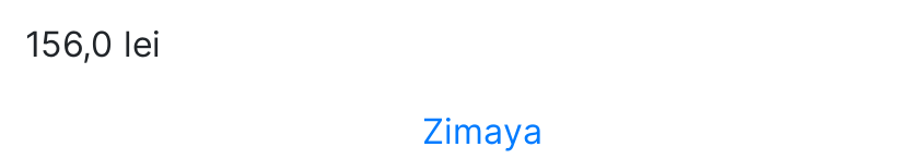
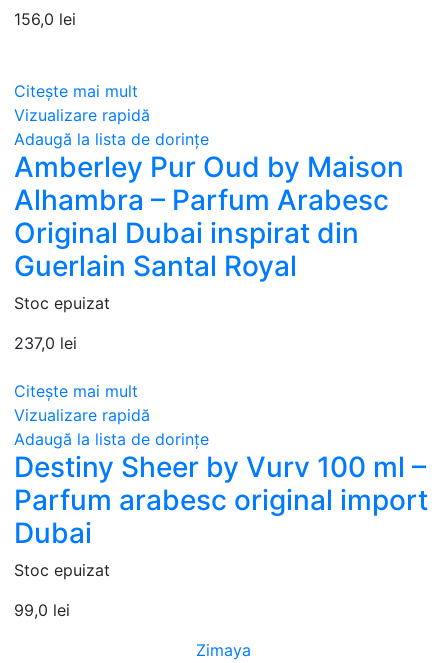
none -> [14,81,428,620] Citește mai mult | Vizualizare rapidă | Adaugă la lista de dorințe | Amberley Pur Oud by Maison | Alhambra – Parfum Arabesc | Original Dubai inspirat din | Guerlain Santal Royal | Stoc epuizat | 237,0 lei | Citește mai mult | Vizualizare rapidă | Adaugă la lista de dorințe | Destiny Sheer by Vurv 100 ml – | Parfum arabesc original import | Dubai | Stoc epuizat | 99,0 lei

